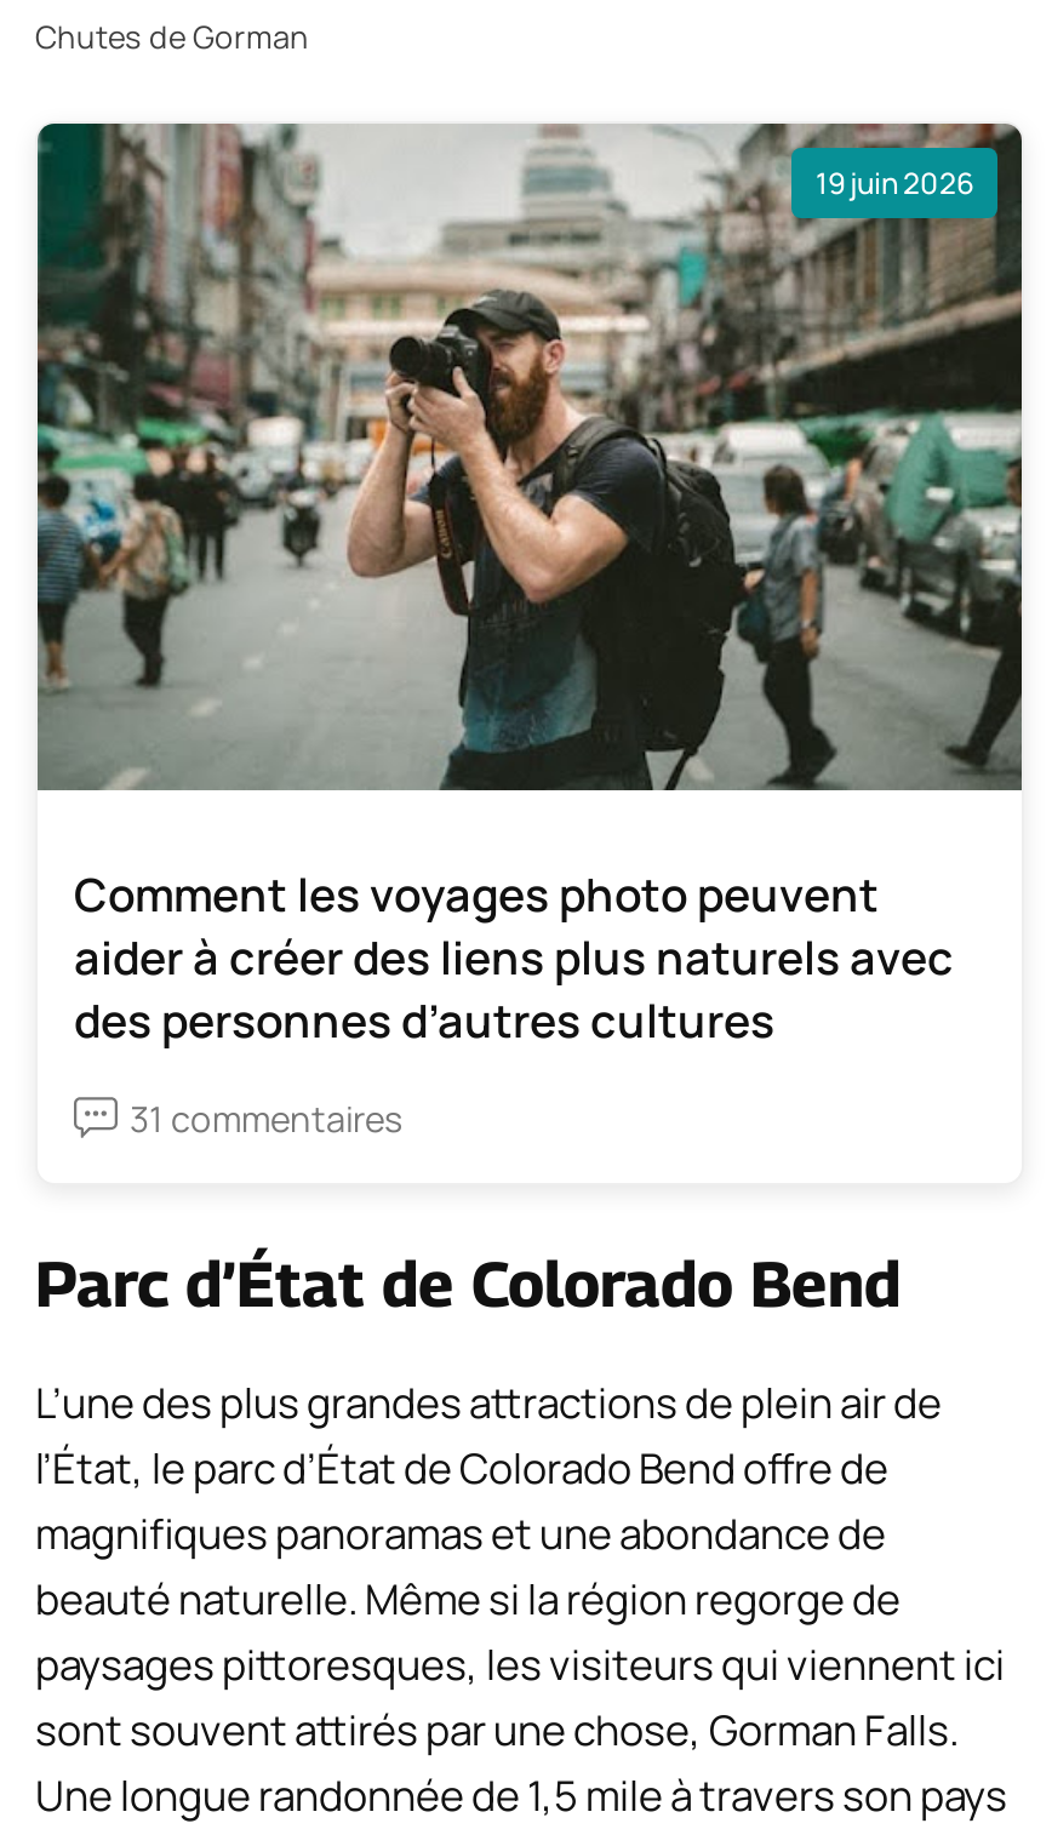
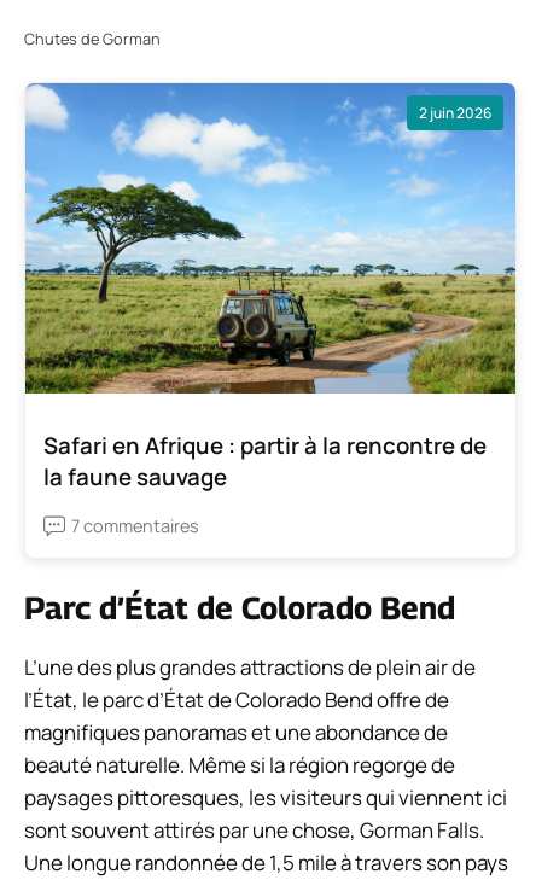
[35,120,1024,794] [image] | 19 juin 2026 -> [24,82,517,395] [image] | 2 juin 2026
[74,862,954,1051] Comment les voyages photo peuvent | aider à créer des liens plus naturels avec | des personnes d’autres cultures -> [43,430,487,493] Safari en Afrique : partir à la rencontre de | la faune sauvage
[130,1094,404,1141] 31 commentaires -> [71,514,199,537] 7 commentaires

